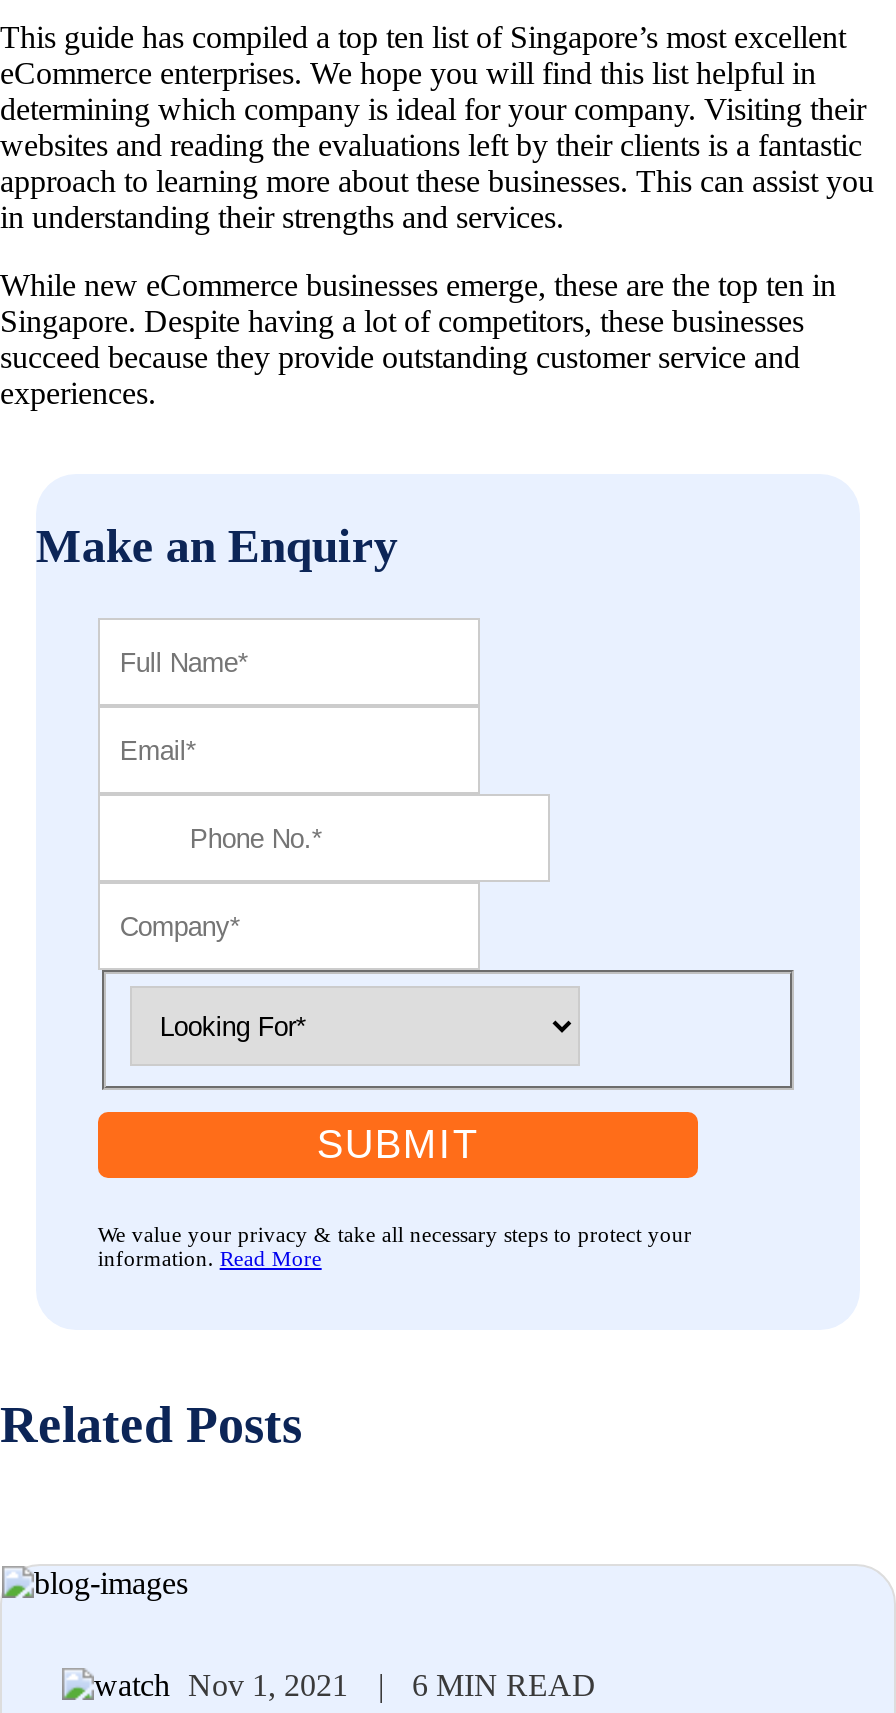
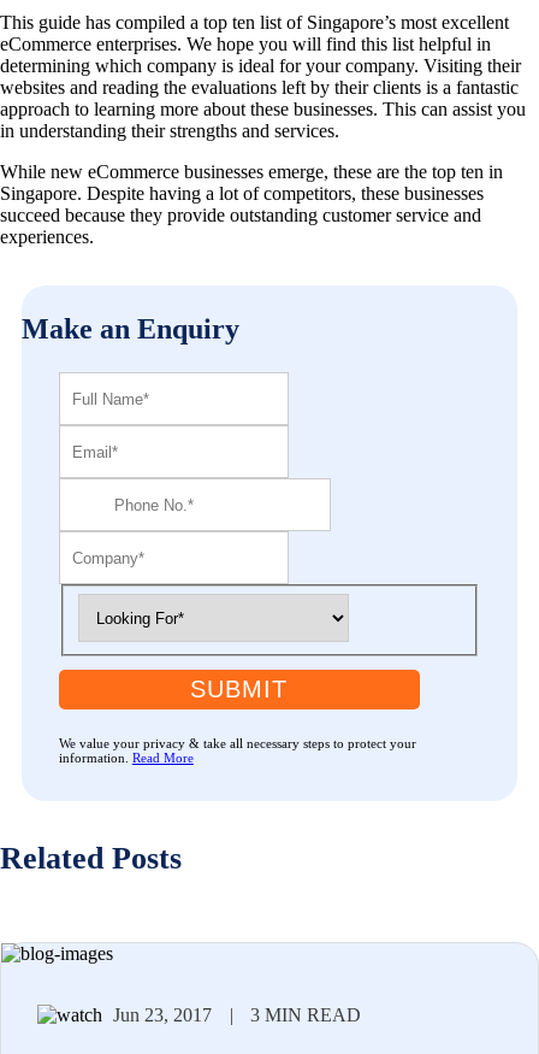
[188,1668,348,1702] Nov 1, 2021 -> [113,1005,212,1025] Jun 23, 2017
[412,1668,596,1702] 6 MIN READ -> [250,1005,361,1025] 3 MIN READ

